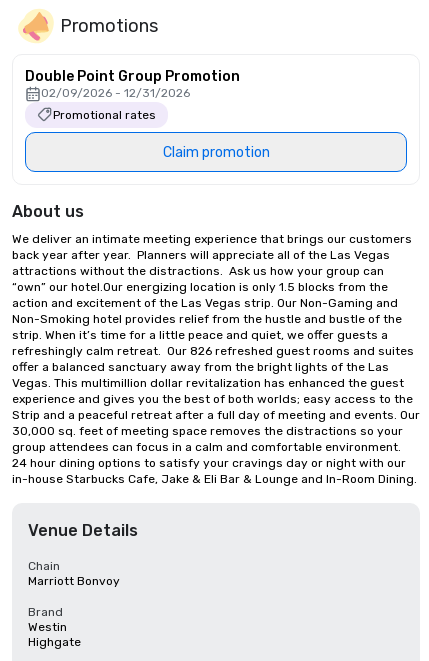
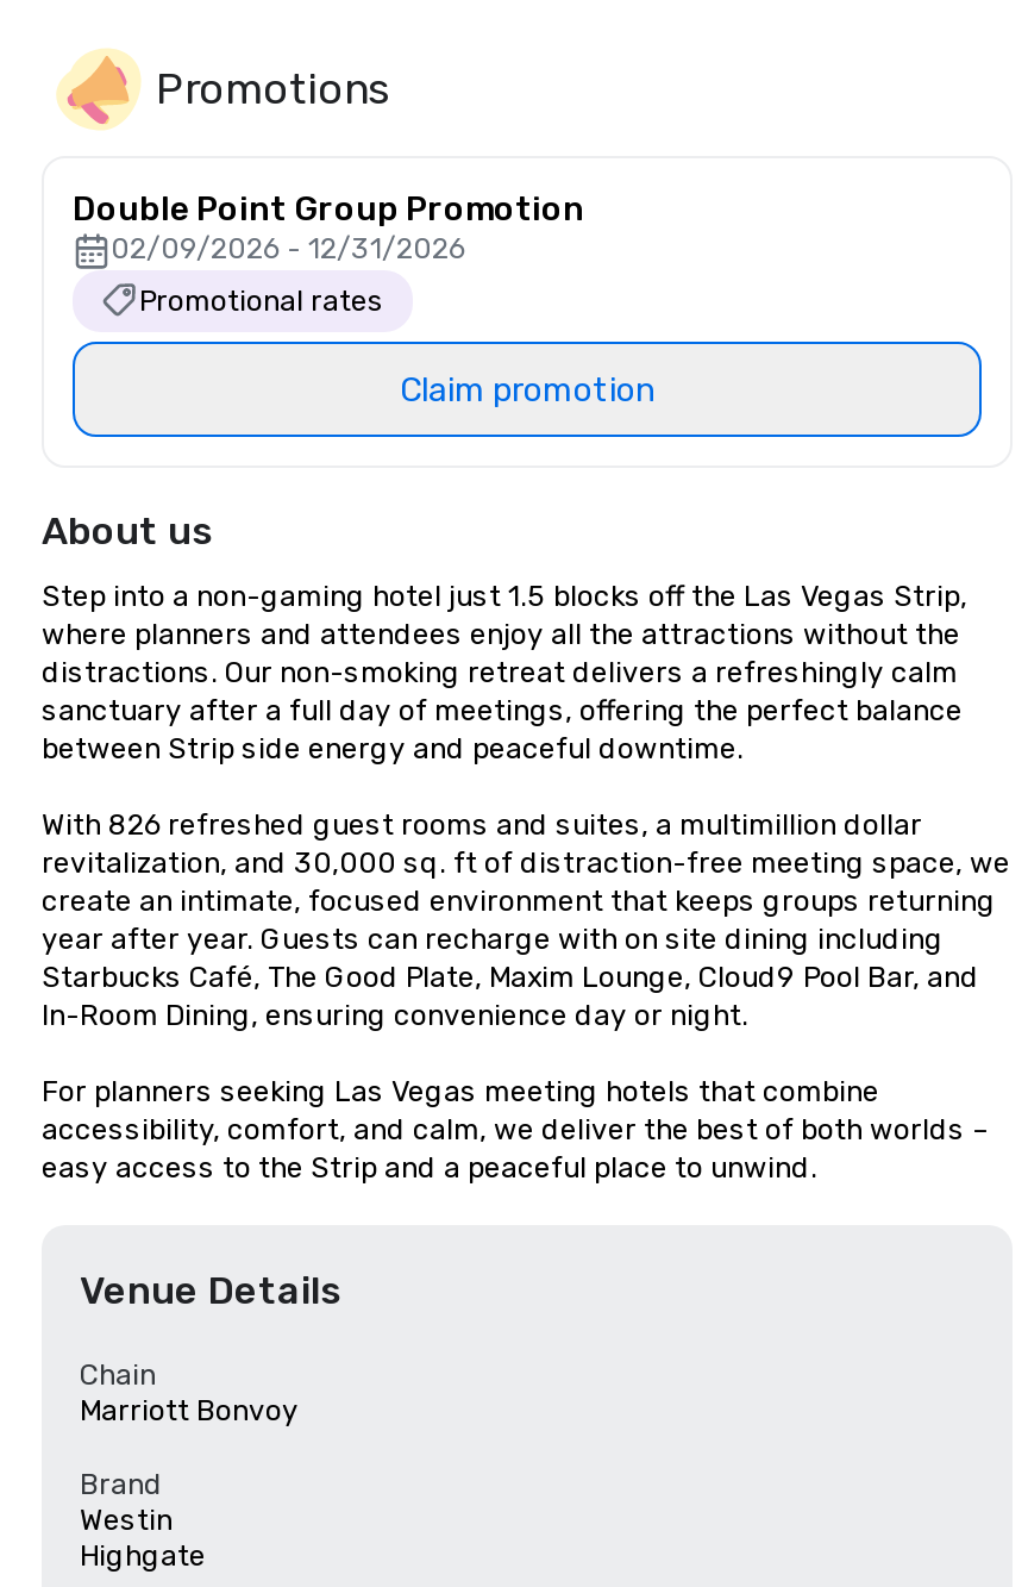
[12,232,420,486] We deliver an intimate meeting experience that brings our customers | back year after year. Planners will appreciate all of the Las Vegas | attractions without the distractions. Ask us how your group can | “own” our hotel.Our energizing location is only 1.5 blocks from the | action and excitement of the Las Vegas strip. Our Non-Gaming and | Non-Smoking hotel provides relief from the hustle and bustle of the | strip. When it’s time for a little peace and quiet, we offer guests a | refreshingly calm retreat. Our 826 refreshed guest rooms and suites | offer a balanced sanctuary away from the bright lights of the Las | Vegas. This multimillion dollar revitalization has enhanced the guest | experience and gives you the best of both worlds; easy access to the | Strip and a peaceful retreat after a full day of meeting and events. Our | 30,000 sq. feet of meeting space removes the distractions so your | group attendees can focus in a calm and comfortable environment. | 24 hour dining options to satisfy your cravings day or night with our | in-house Starbucks Cafe, Jake & Eli Bar & Lounge and In-Room Dining. -> [42,580,1010,1185] Step into a non-gaming hotel just 1.5 blocks off the Las Vegas Strip, | where planners and attendees enjoy all the attractions without the | distractions. Our non-smoking retreat delivers a refreshingly calm | sanctuary after a full day of meetings, offering the perfect balance | between Strip side energy and peaceful downtime. | With 826 refreshed guest rooms and suites, a multimillion dollar | revitalization, and 30,000 sq. ft of distraction-free meeting space, we | create an intimate, focused environment that keeps groups returning | year after year. Guests can recharge with on site dining including | Starbucks Café, The Good Plate, Maxim Lounge, Cloud9 Pool Bar, and | In-Room Dining, ensuring convenience day or night. | For planners seeking Las Vegas meeting hotels that combine | accessibility, comfort, and calm, we deliver the best of both worlds – | easy access to the Strip and a peaceful place to unwind.

